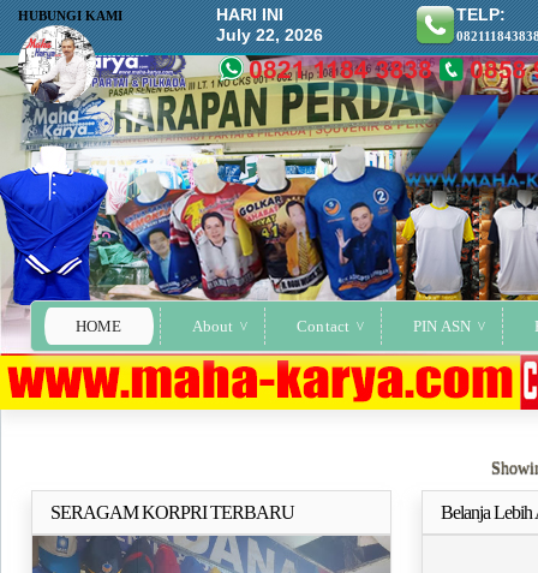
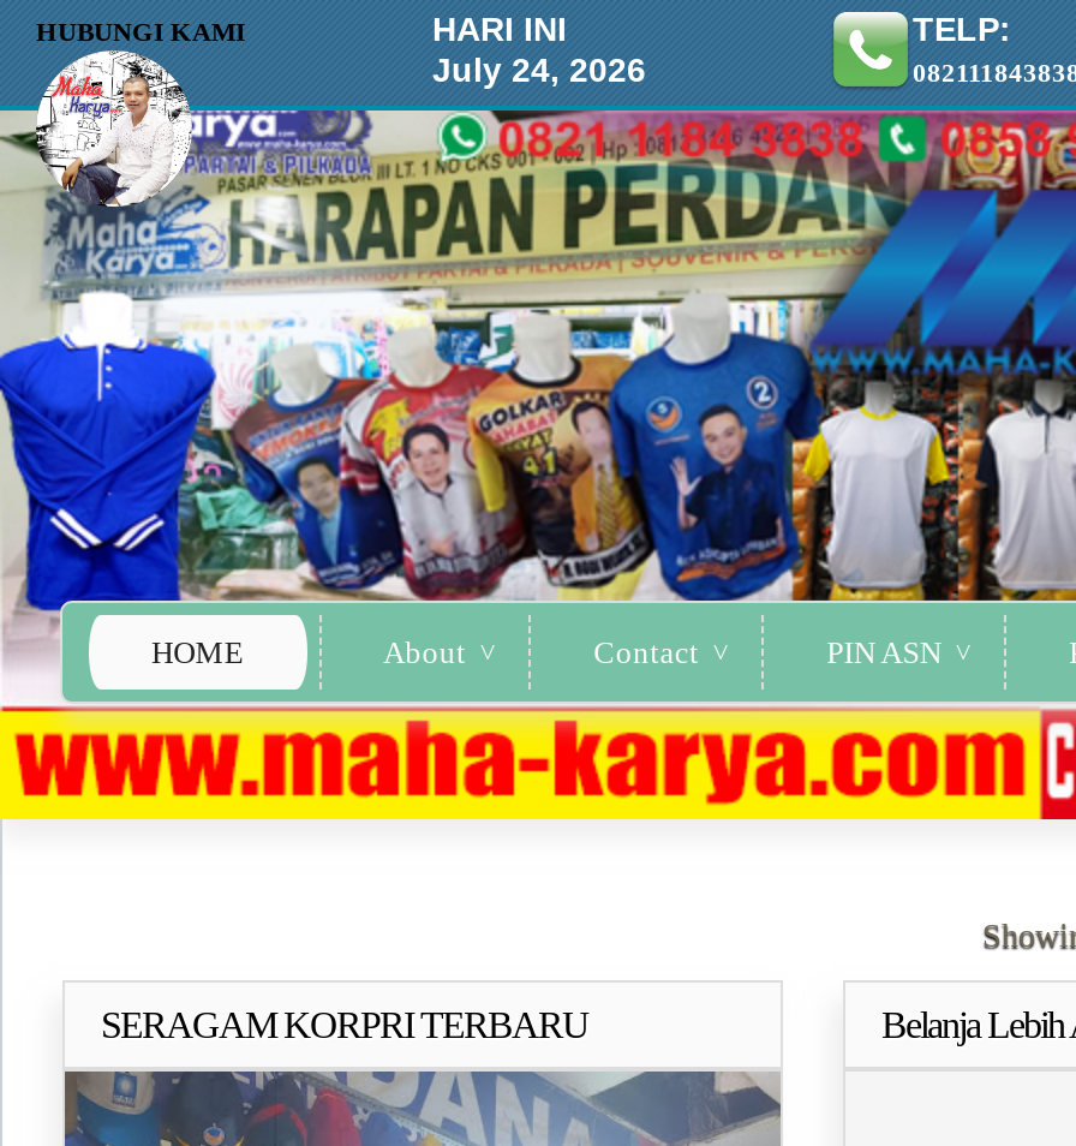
[216,25,323,44] July 22, 2026 -> [432,50,646,89] July 24, 2026

